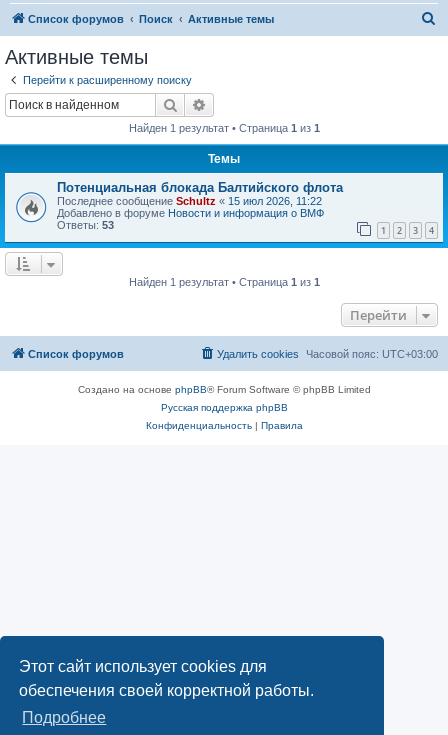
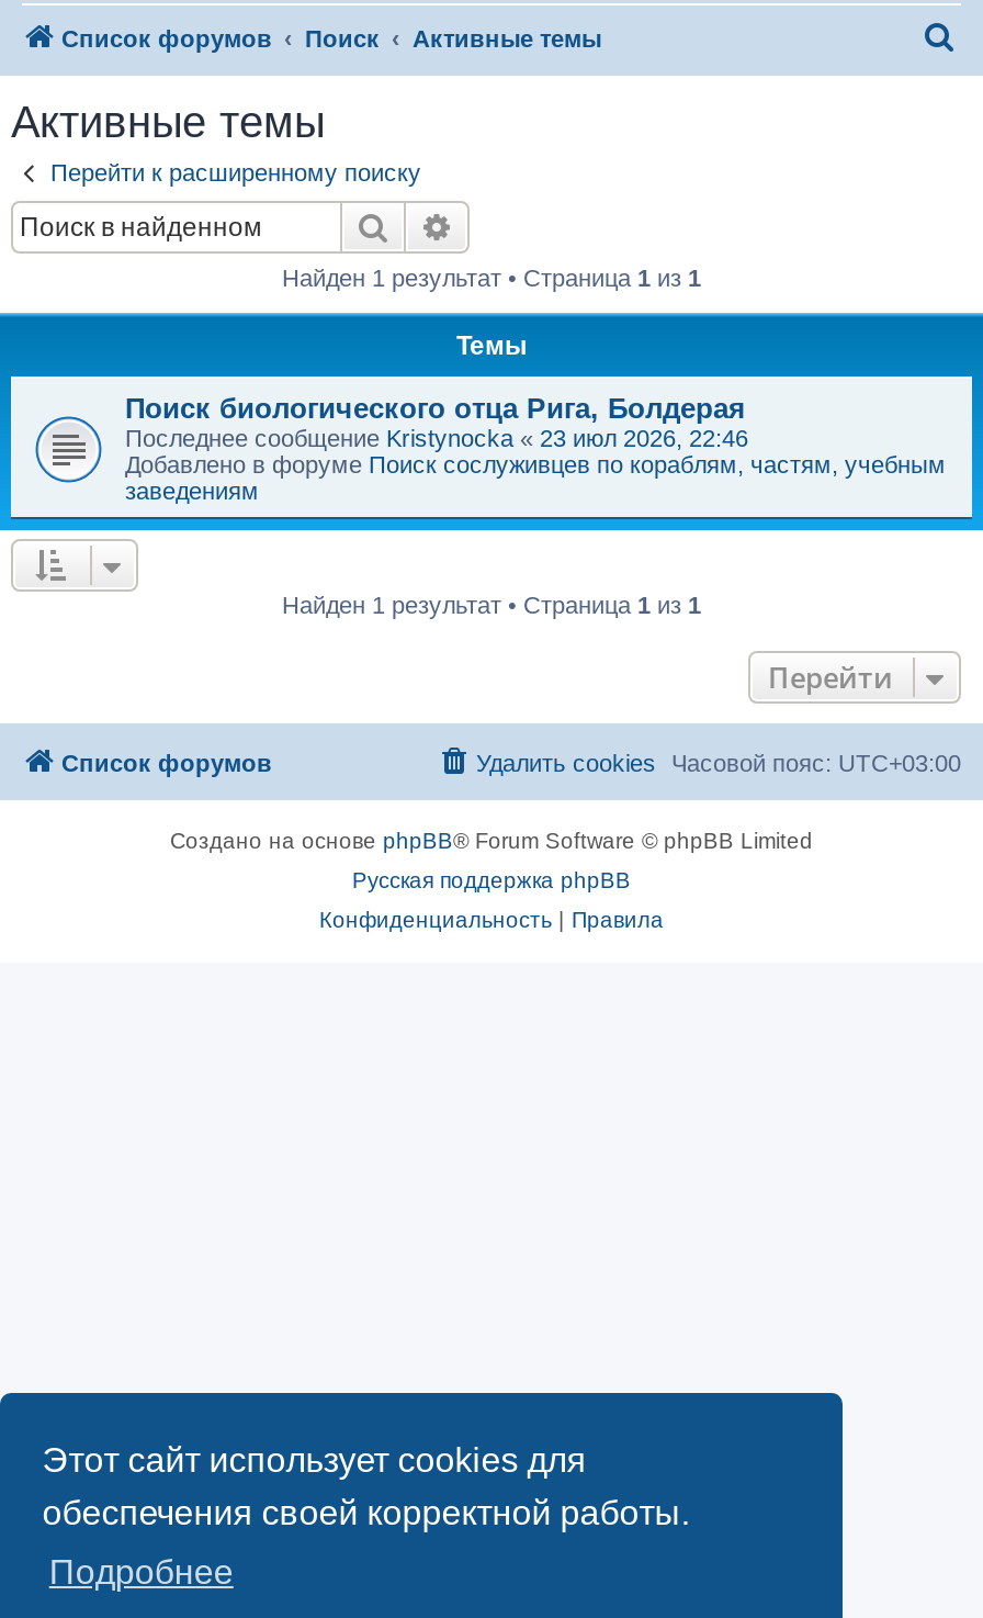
[57,179,434,237] Потенциальная блокада Балтийского флота | Последнее сообщение Schultz «15 июл 2026, 11:22 | Добавлено в форуме Новости и информация о ВМФ | Ответы: 53 | 1 | 2 | 3 | 4 -> [125,391,946,503] Поиск биологического отца Рига, Болдерая | Последнее сообщение Kristynocka «23 июл 2026, 22:46 | Добавлено в форуме Поиск сослуживцев по кораблям, частям, учебным | заведениям

